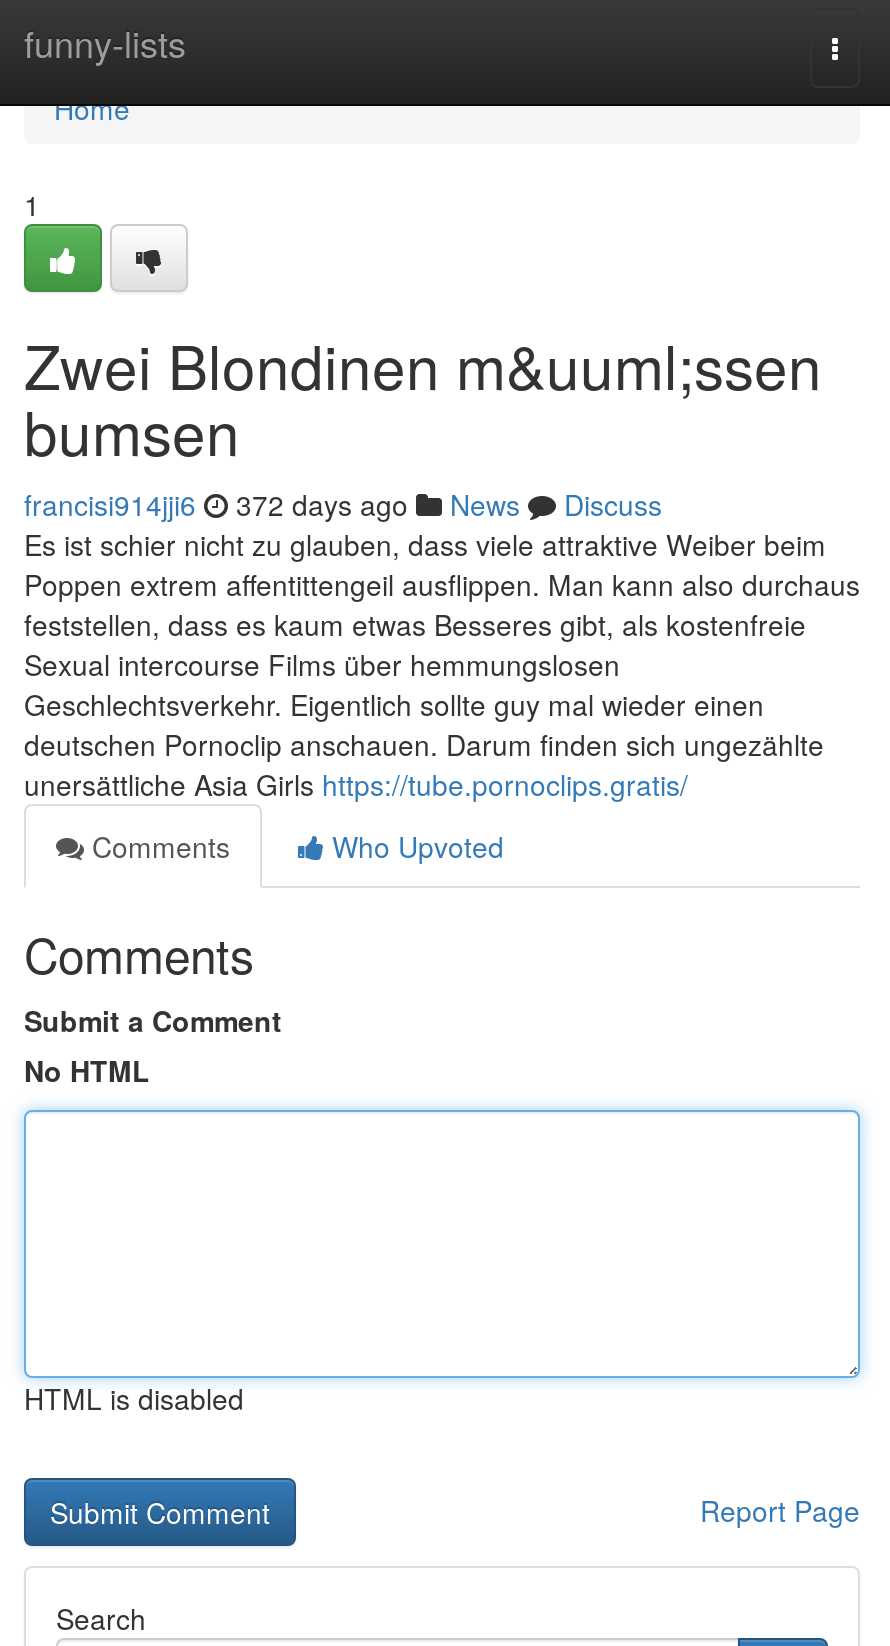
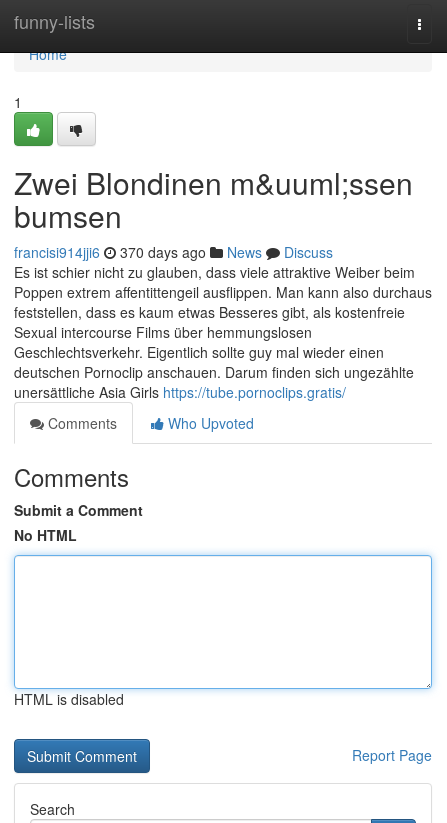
[24,484,662,524] francisi914jji6 372 days ago News Discuss -> [14,242,333,262] francisi914jji6 370 days ago News Discuss

